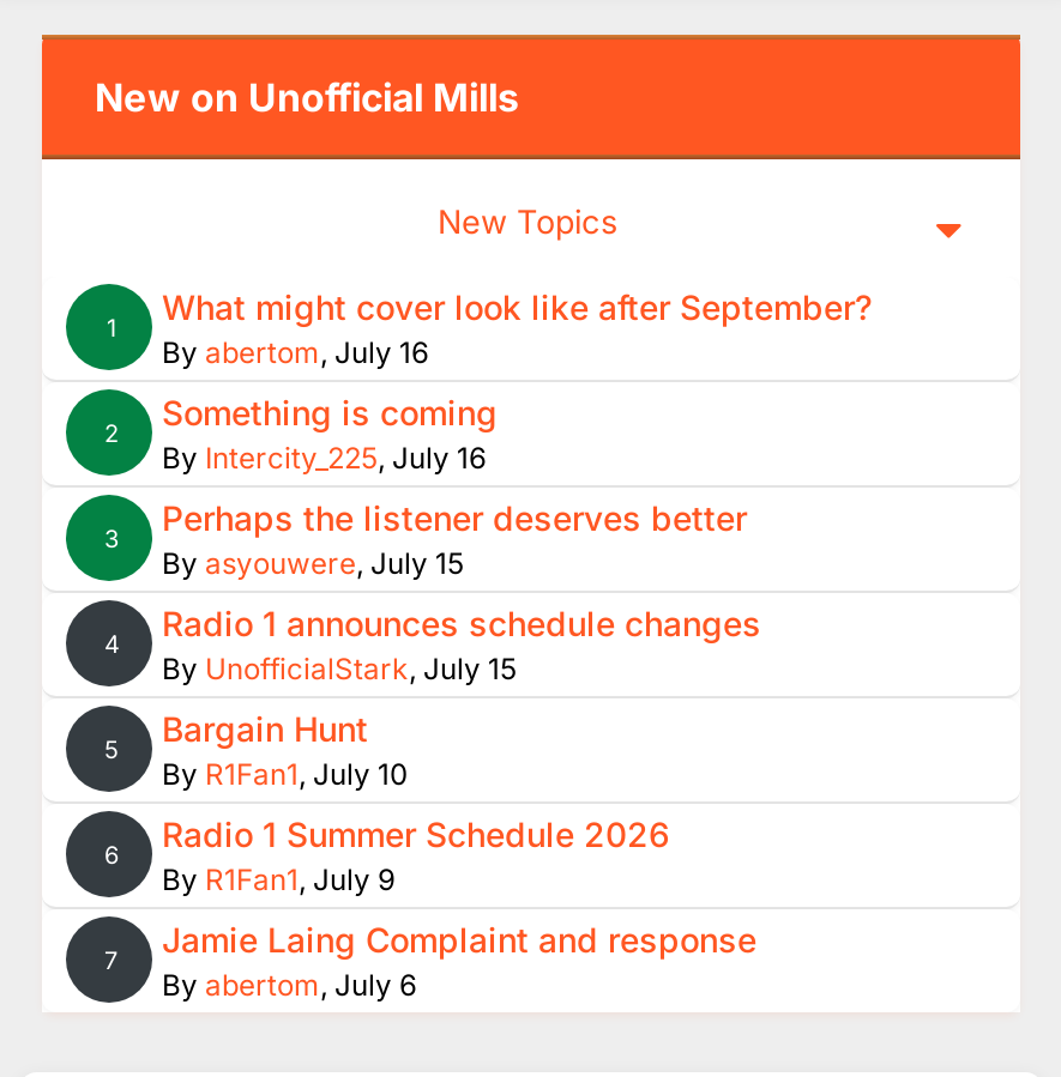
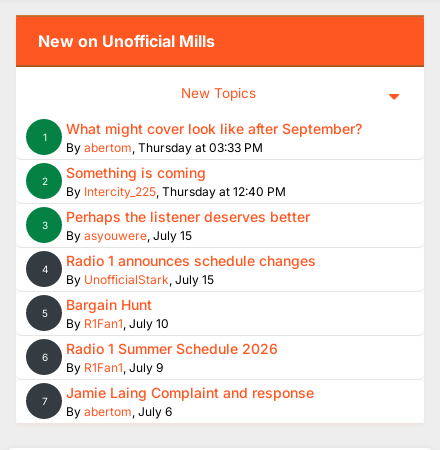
[162,334,428,370] By abertom, July 16 -> [66,140,263,155] By abertom, Thursday at 03:33 PM
[162,440,486,476] By Intercity_225, July 16 -> [66,184,286,199] By Intercity_225, Thursday at 12:40 PM

